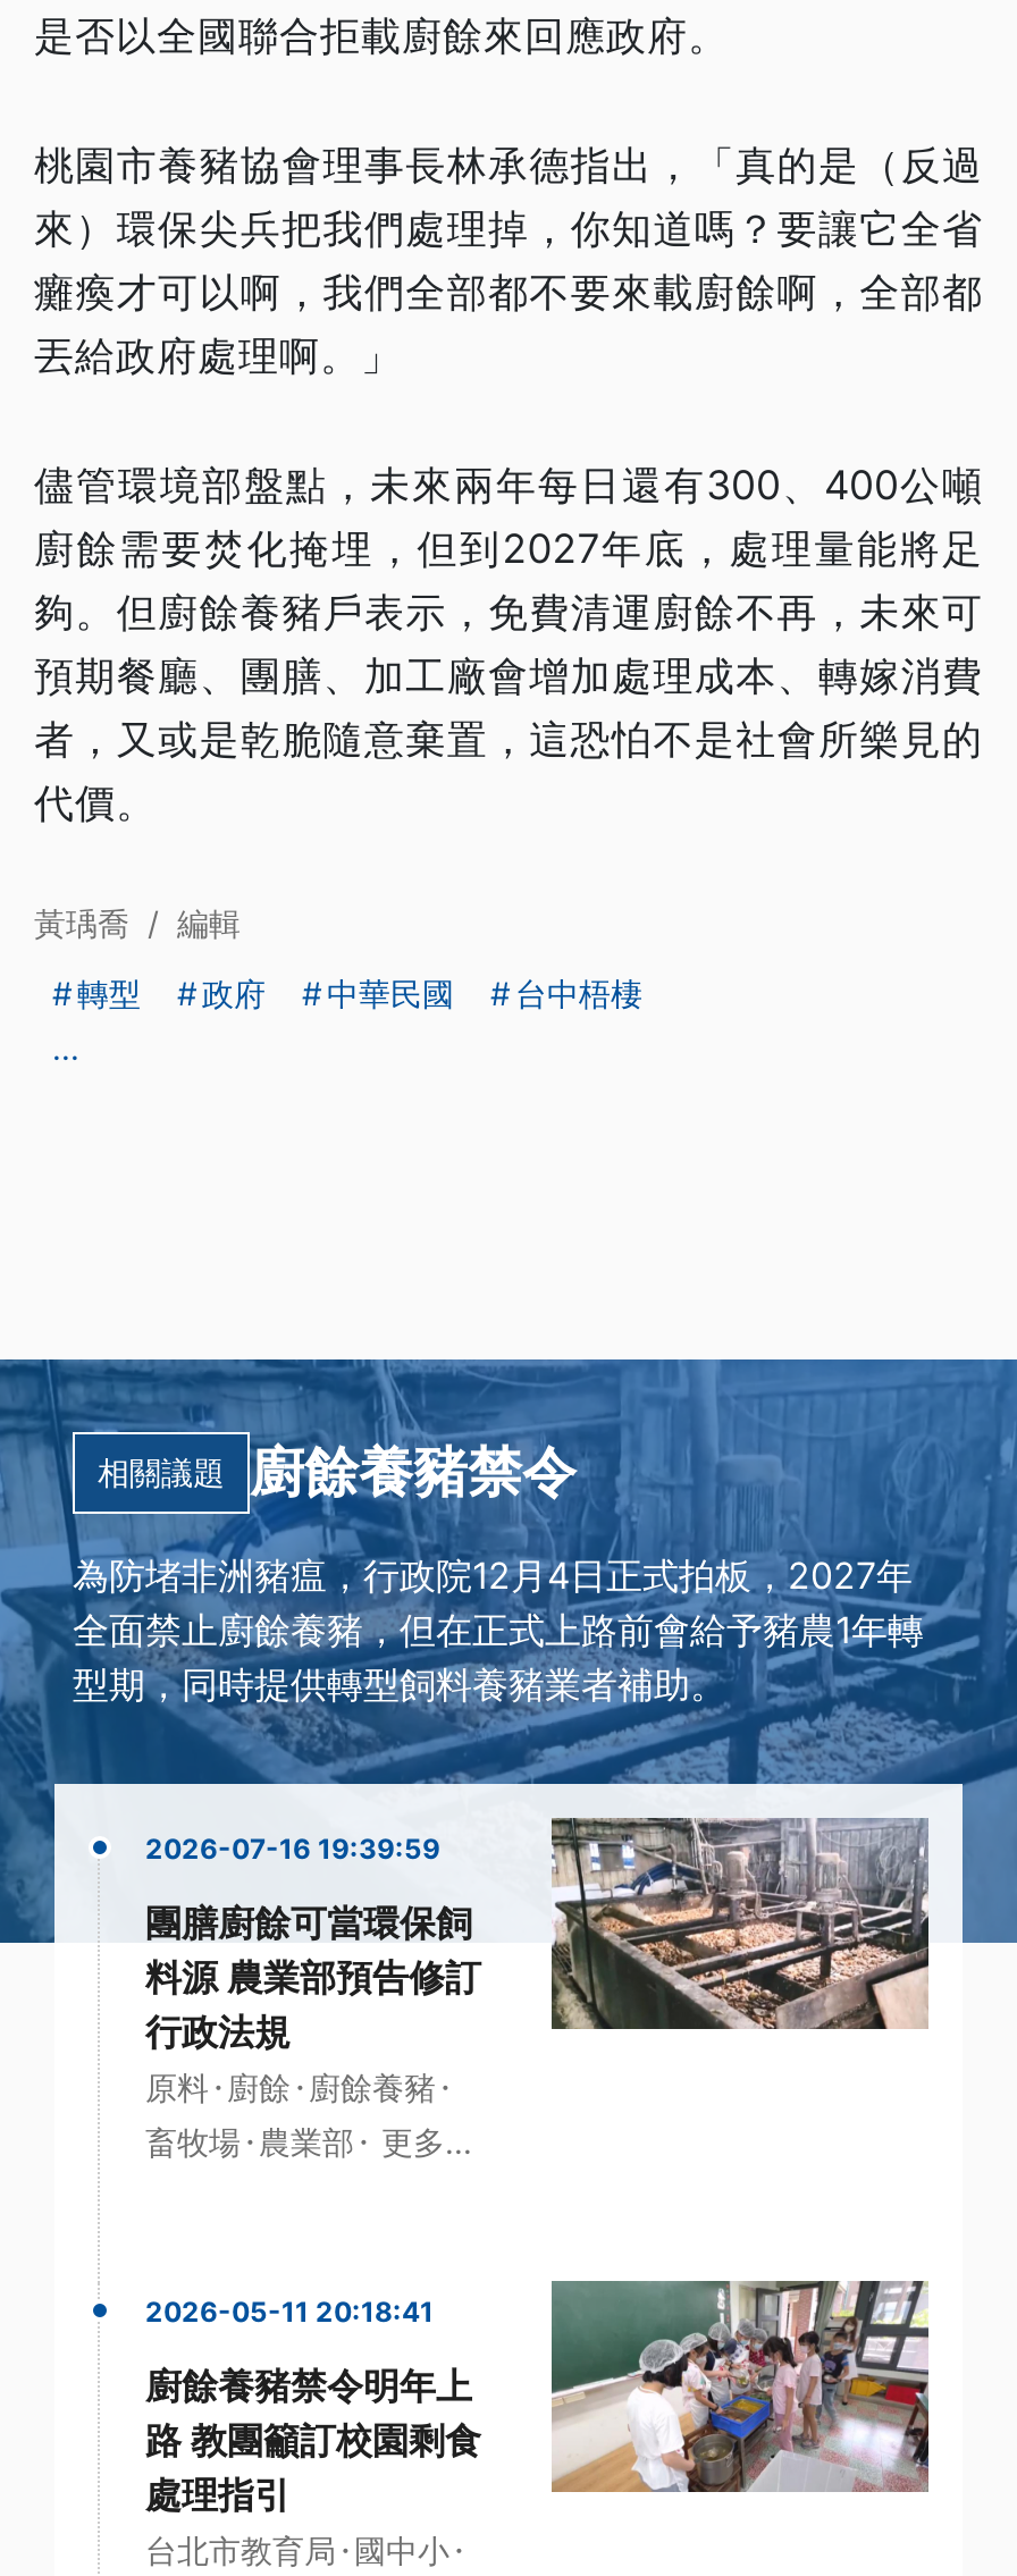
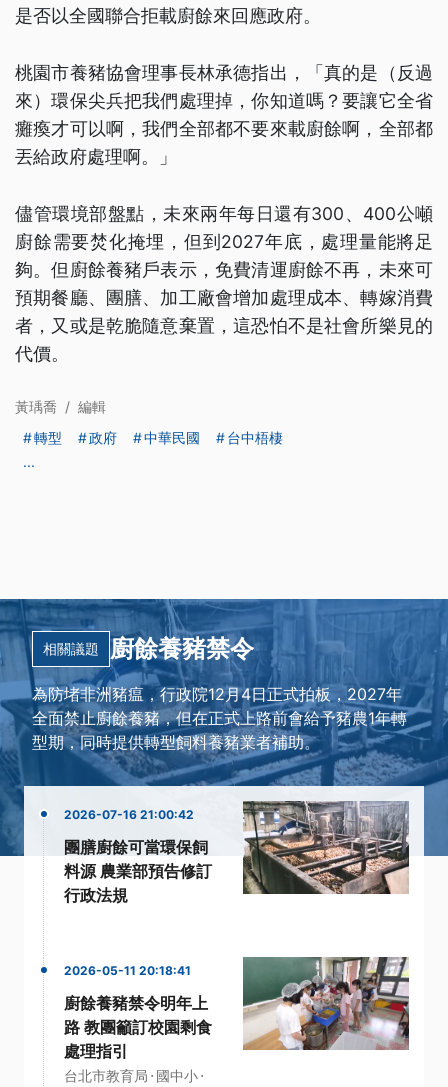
[145,1832,440,1866] 2026-07-16 19:39:59 -> [64,807,194,822] 2026-07-16 21:00:42
[145,2064,472,2164] 原料 · 廚餘 · 廚餘養豬 · | 畜牧場 · 農業部 · 更多... -> none

